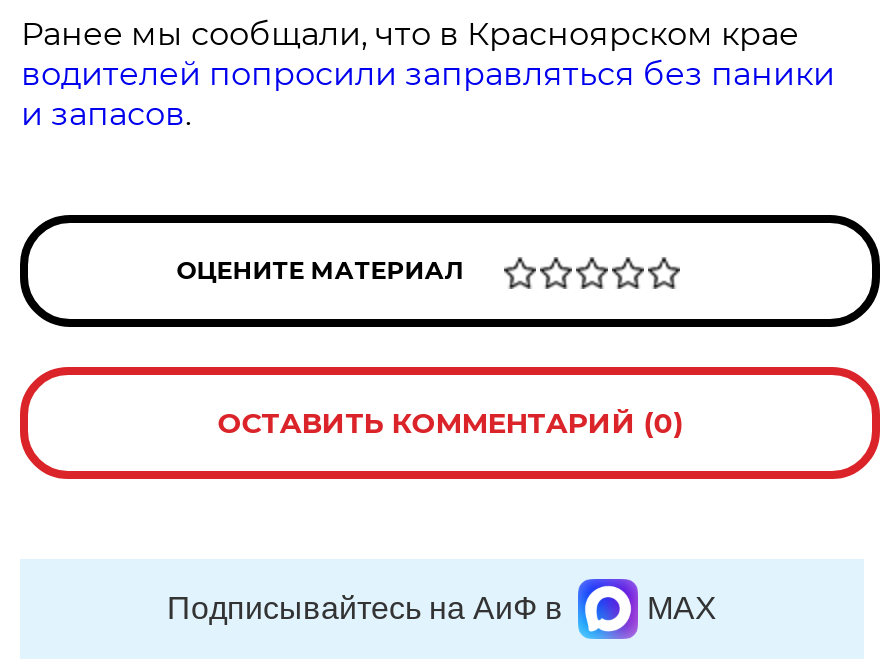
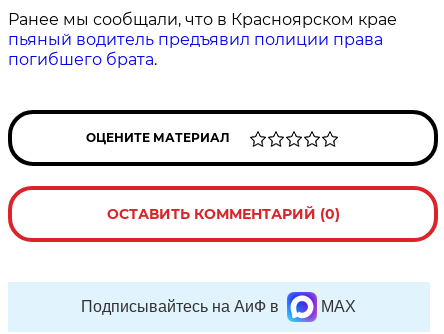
[21,55,835,133] водителей попросили заправляться без паники | и запасов. -> [8,30,383,69] пьяный водитель предъявил полиции права | погибшего брата.

